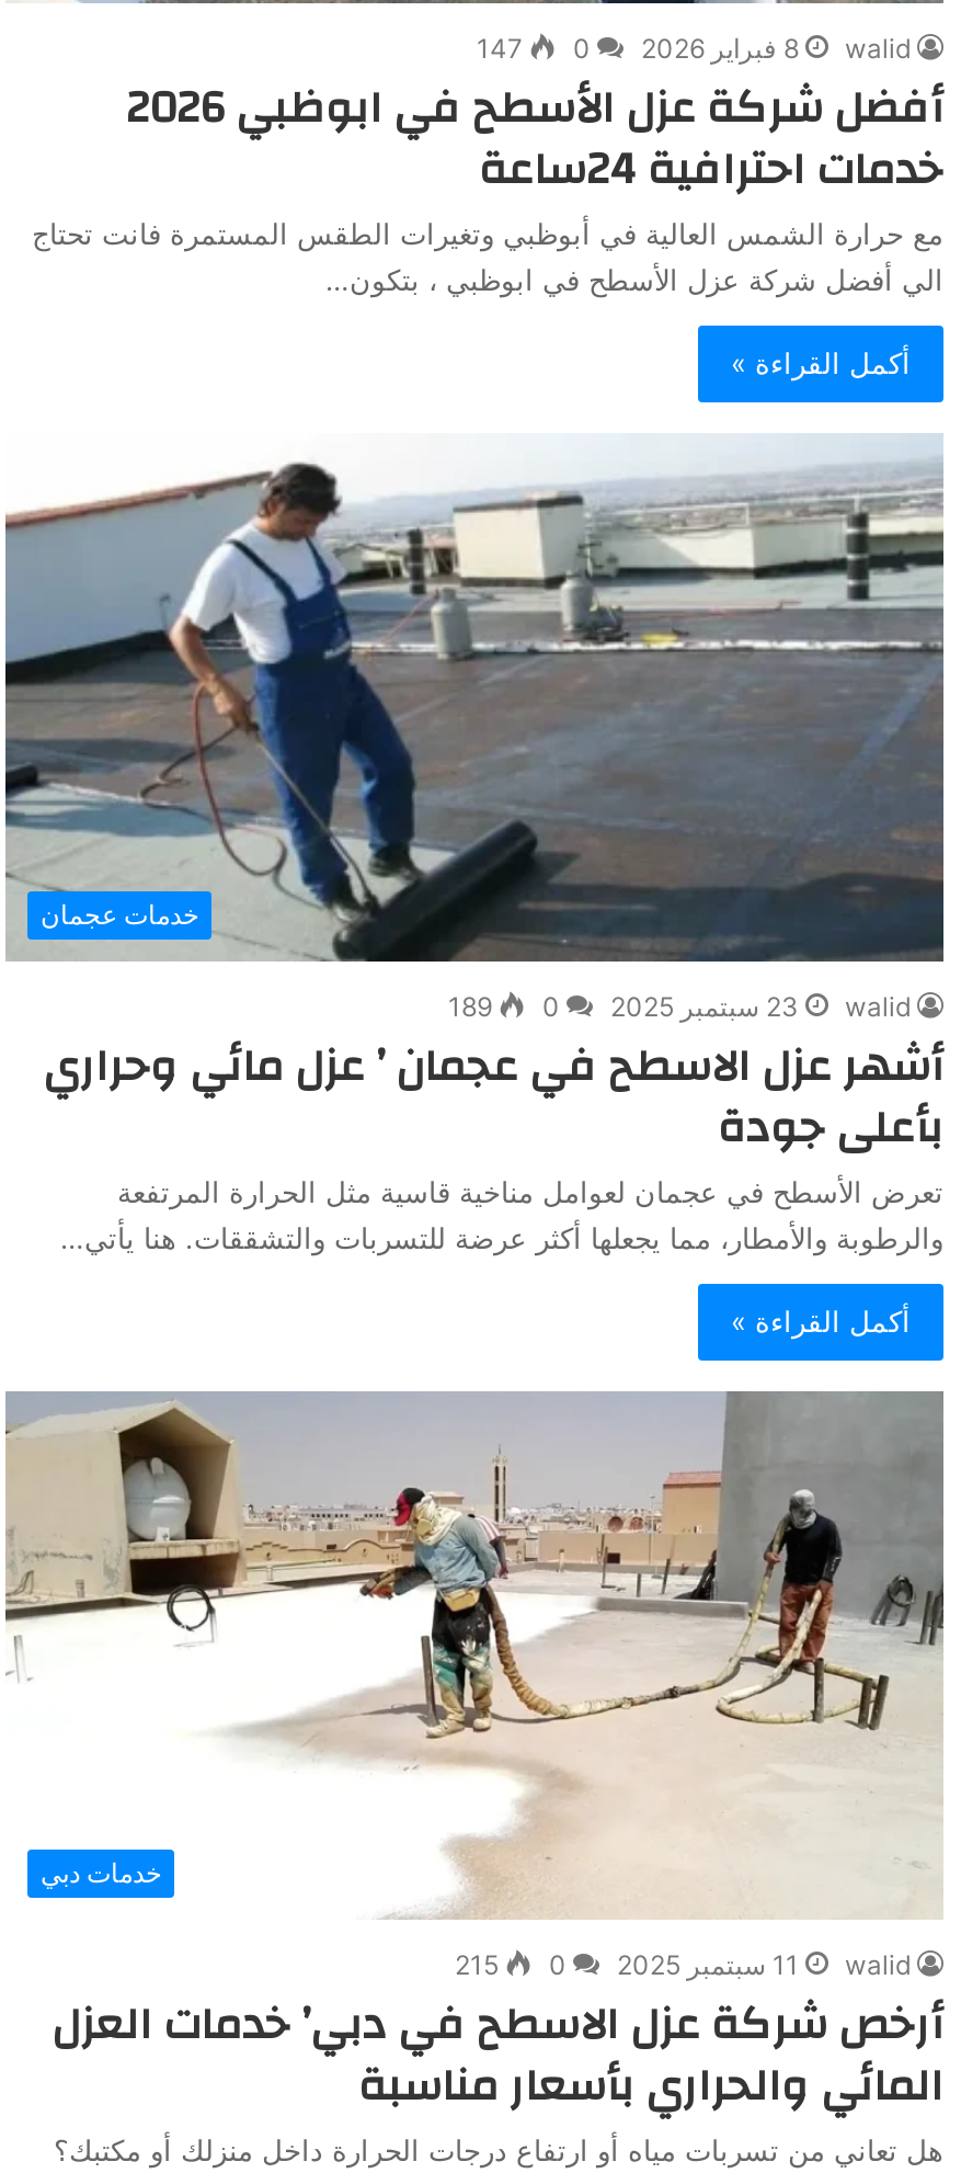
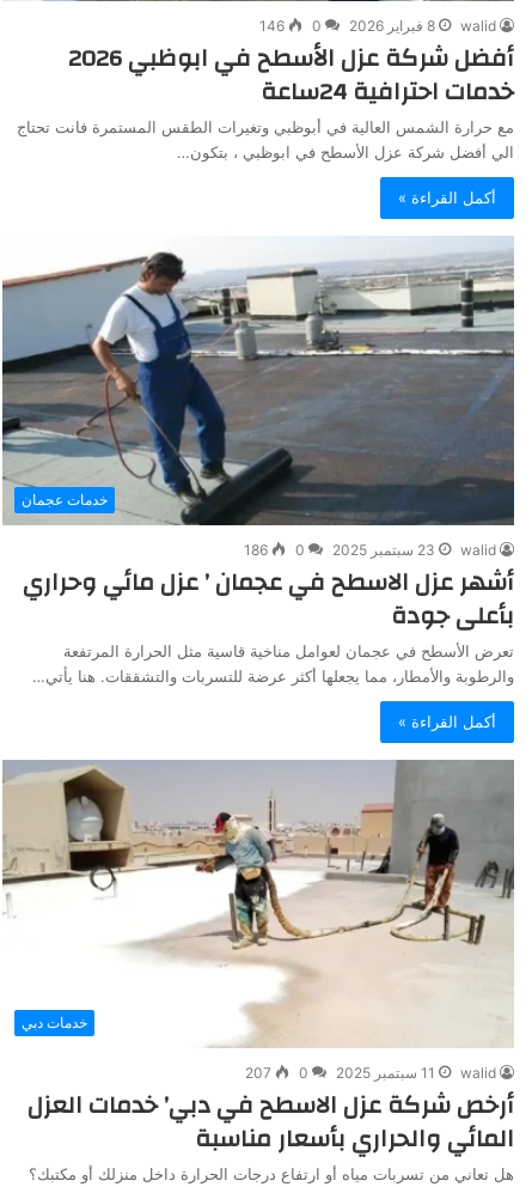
[477,32,591,64] 147 0 -> [259,17,322,35] 146 0
[448,991,560,1024] 189 0 -> [244,541,305,559] 186 0
[455,1948,567,1981] 215 0 -> [245,1064,308,1082] 207 0

